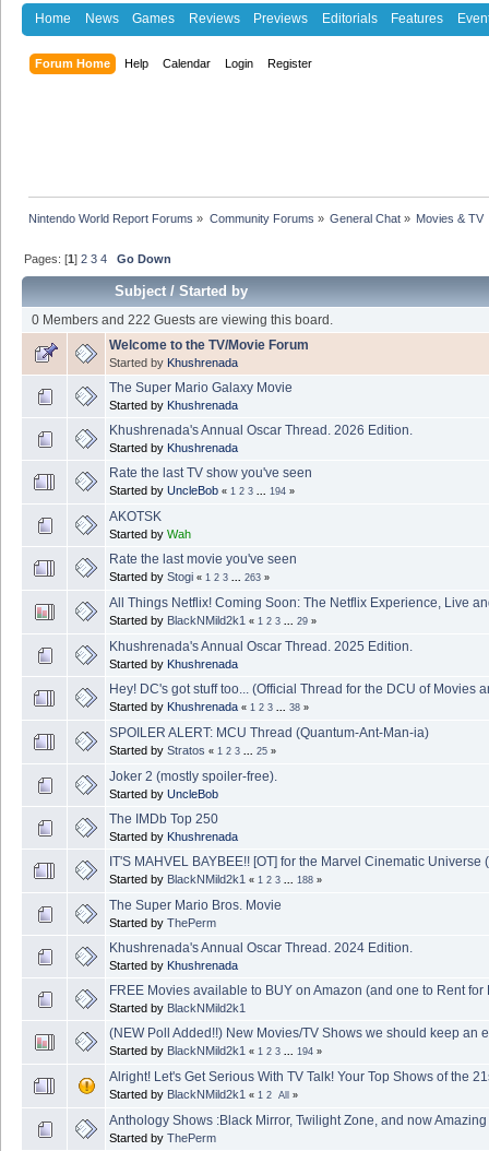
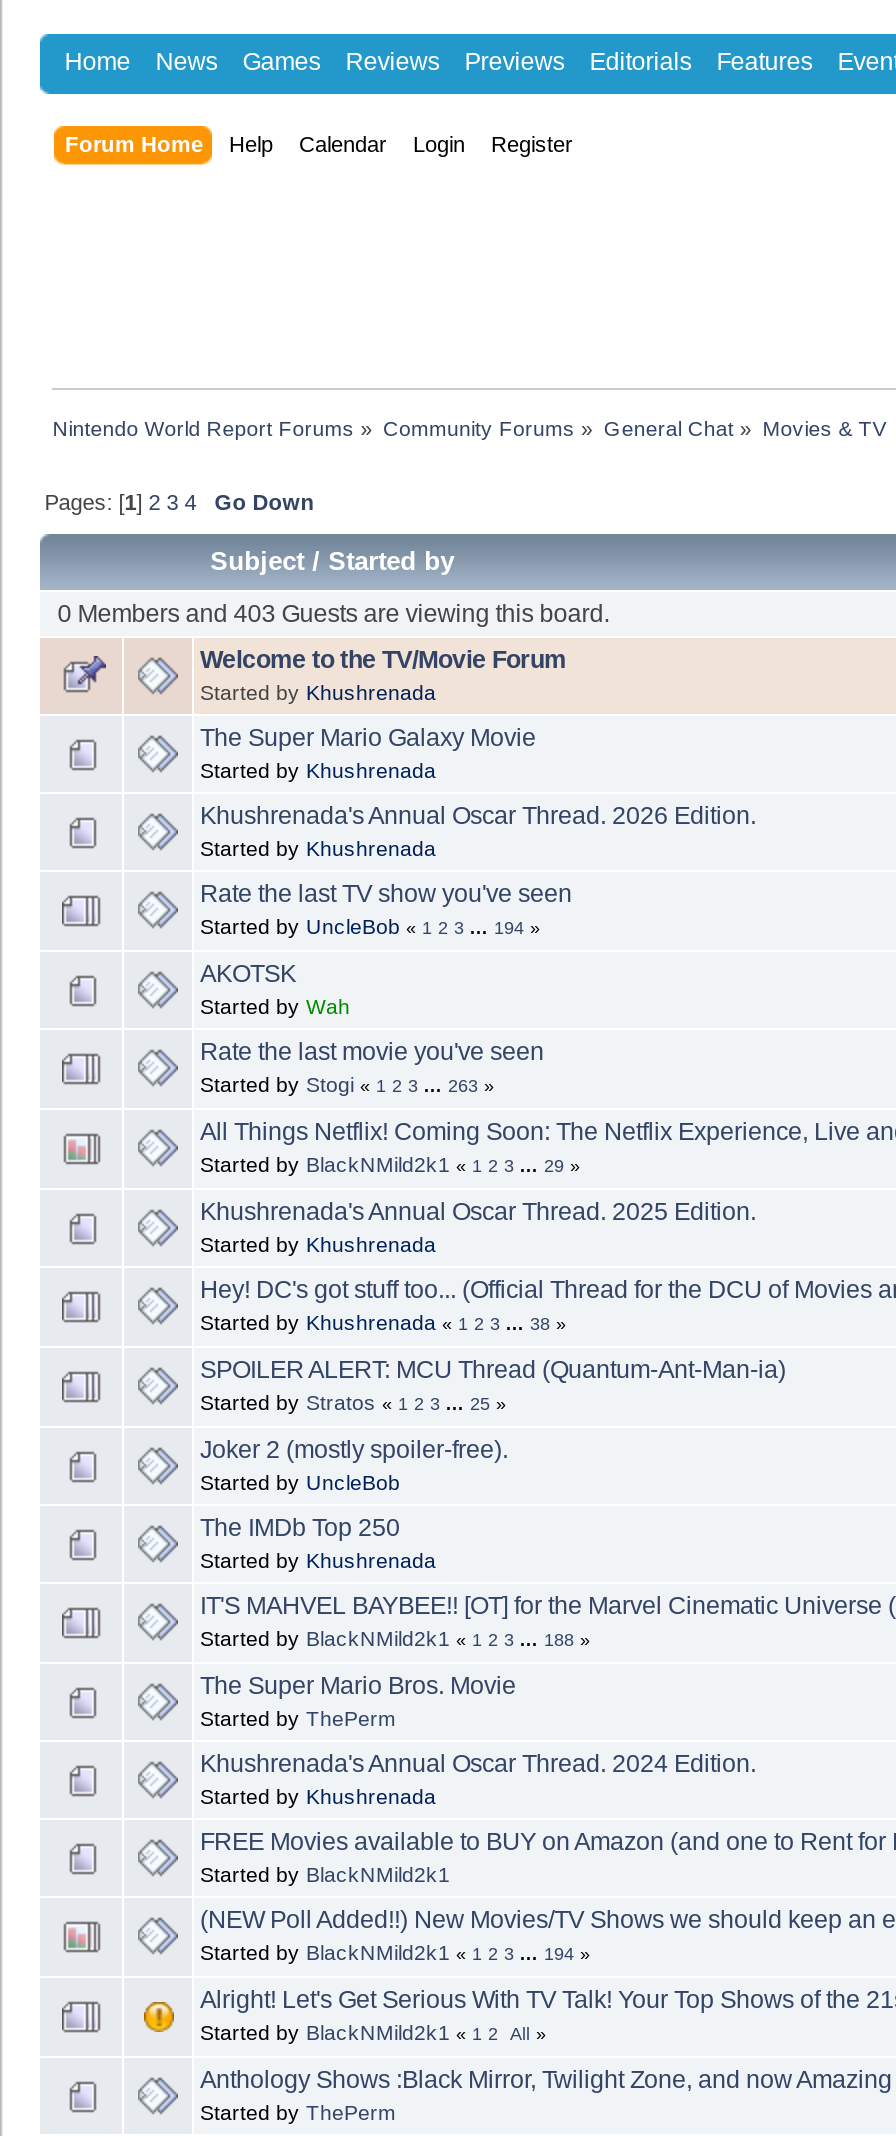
[31,312,333,327] 0 Members and 222 Guests are viewing this board. -> [57,599,609,627] 0 Members and 403 Guests are viewing this board.

